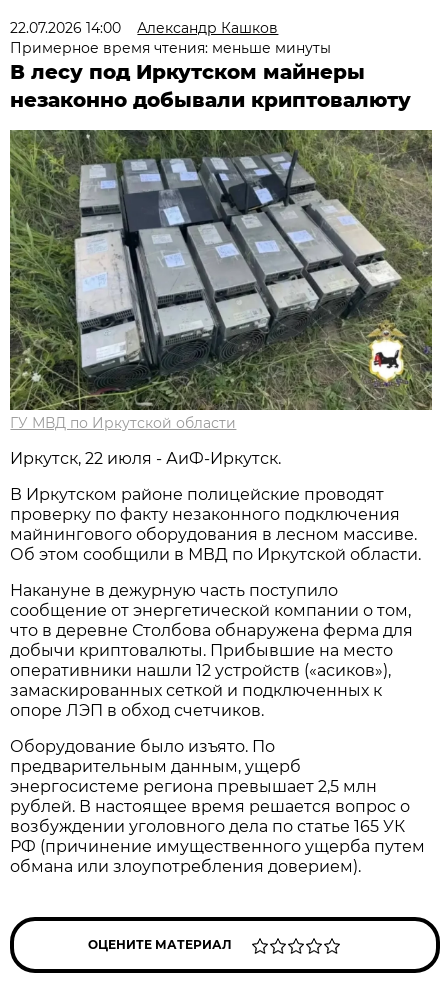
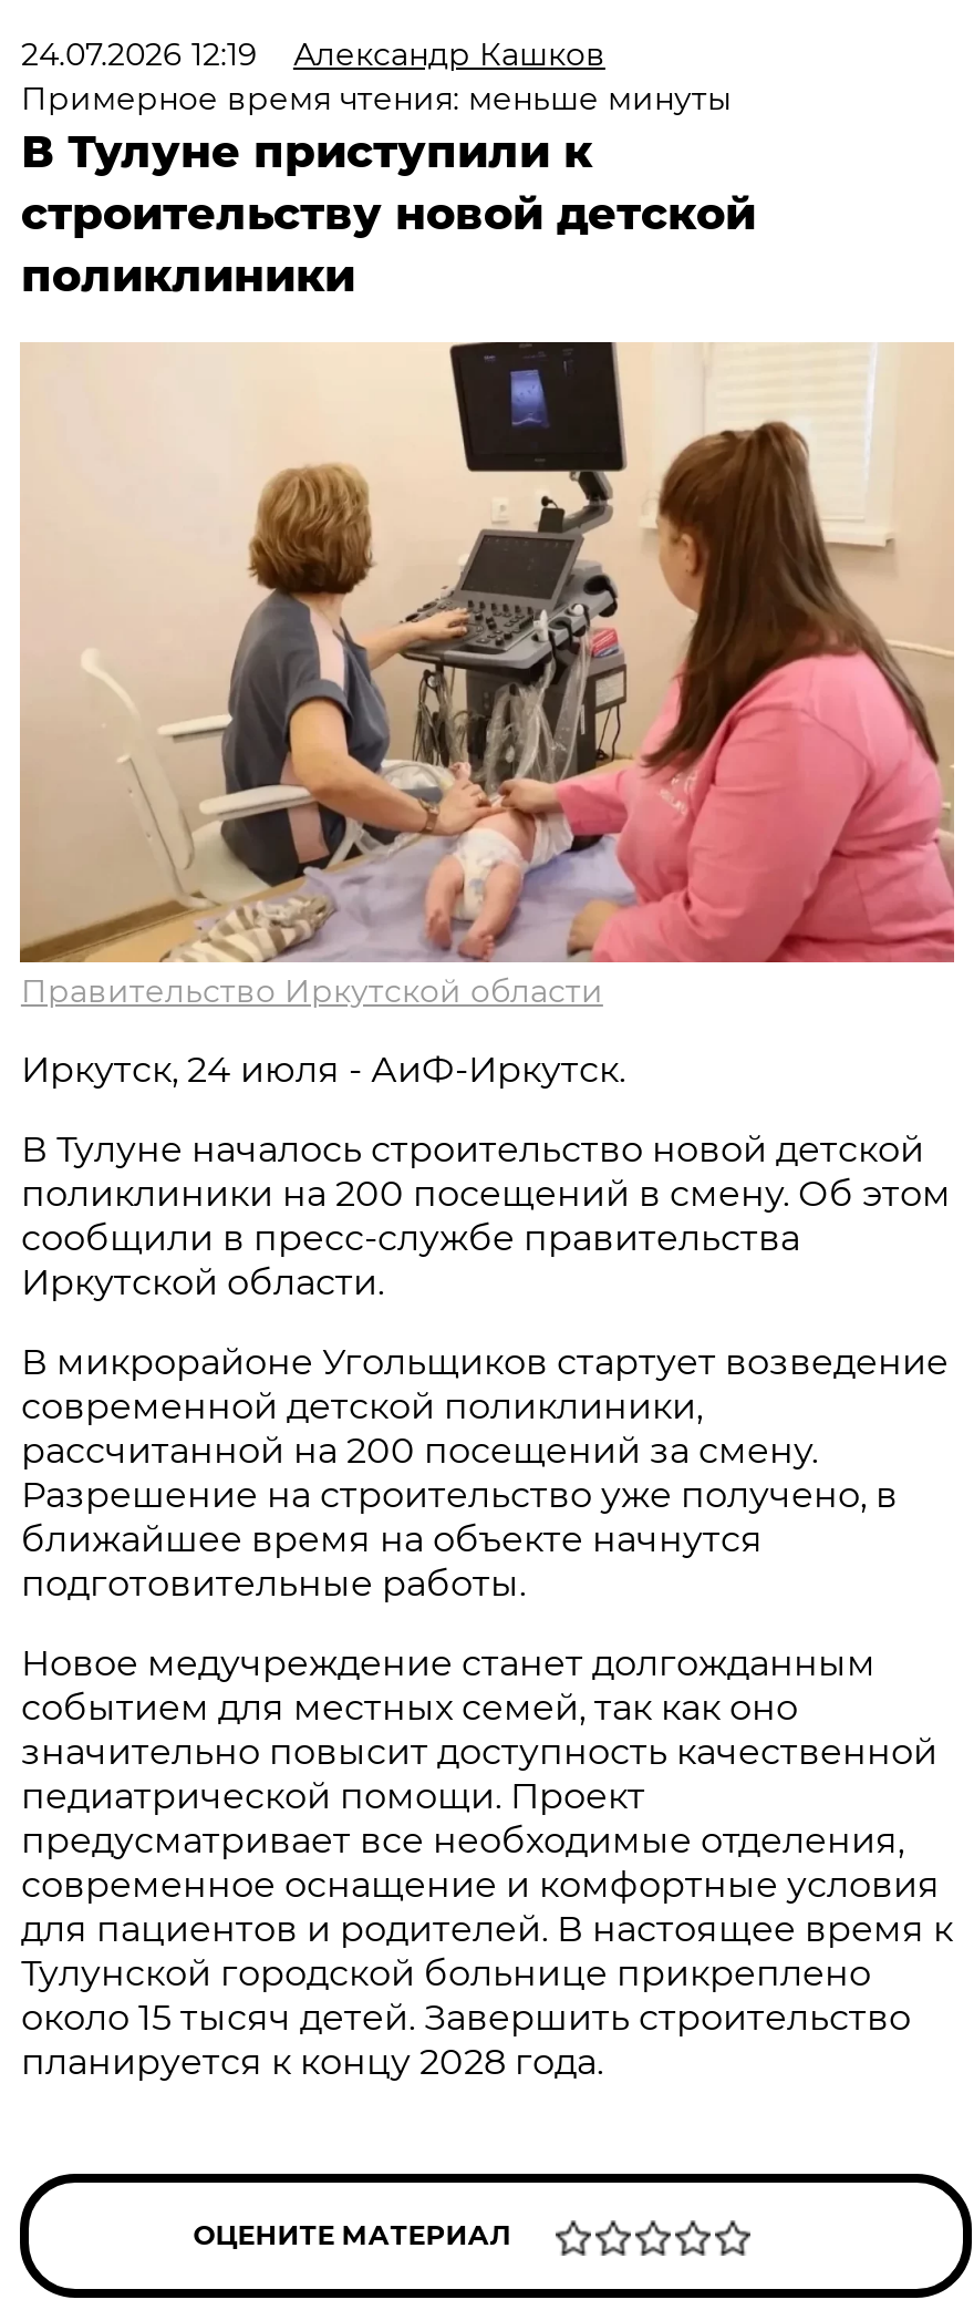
[10,18,278,36] 22.07.2026 14:00 Александр Кашков -> [21,33,605,73] 24.07.2026 12:19 Александр Кашков
[10,59,411,111] В лесу под Иркутском майнеры | незаконно добывали криптовалюту -> [21,124,756,301] В Тулуне приступили к | строительству новой детской | поликлиники
[9,129,433,432] [image] | ГУ МВД по Иркутской области -> [20,342,956,1011] [image] | Правительство Иркутской области
[10,449,281,468] Иркутск, 22 июля - АиФ-Иркутск. -> [21,1048,625,1091] Иркутск, 24 июля - АиФ-Иркутск.
[10,485,421,564] В Иркутском районе полицейские проводят | проверку по факту незаконного подключения | майнингового оборудования в лесном массиве. | Об этом сообщили в МВД по Иркутской области. -> [21,1128,951,1303] В Тулуне началось строительство новой детской | поликлиники на 200 посещений в смену. Об этом | сообщили в пресс-службе правительства | Иркутской области.
[10,581,413,720] Накануне в дежурную часть поступило | сообщение от энергетической компании о том, | что в деревне Столбова обнаружена ферма для | добычи криптовалюты. Прибывшие на место | оперативники нашли 12 устройств («асиков»), | замаскированных сеткой и подключенных к | опоре ЛЭП в обход счетчиков. -> [21,1341,948,1604] В микрорайоне Угольщиков стартует возведение | современной детской поликлиники, | рассчитанной на 200 посещений за смену. | Разрешение на строительство уже получено, в | ближайшее время на объекте начнутся | подготовительные работы.
[10,737,425,876] Оборудование было изъято. По | предварительным данным, ущерб | энергосистеме региона превышает 2,5 млн | рублей. В настоящее время решается вопрос о | возбуждении уголовного дела по статье 165 УК | РФ (причинение имущественного ущерба путем | обмана или злоупотребления доверием). -> [21,1642,953,2083] Новое медучреждение станет долгожданным | событием для местных семей, так как оно | значительно повысит доступность качественной | педиатрической помощи. Проект | предусматривает все необходимые отделения, | современное оснащение и комфортные условия | для пациентов и родителей. В настоящее время к | Тулунской городской больнице прикреплено | около 15 тысяч детей. Завершить строительство | планируется к концу 2028 года.

